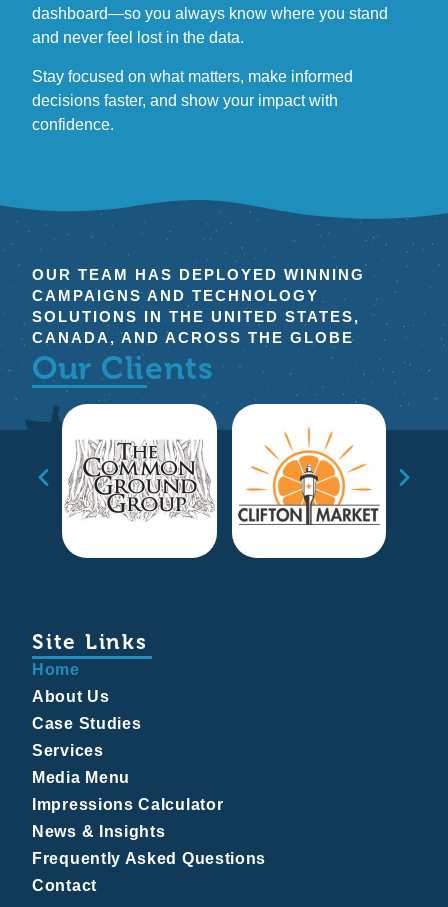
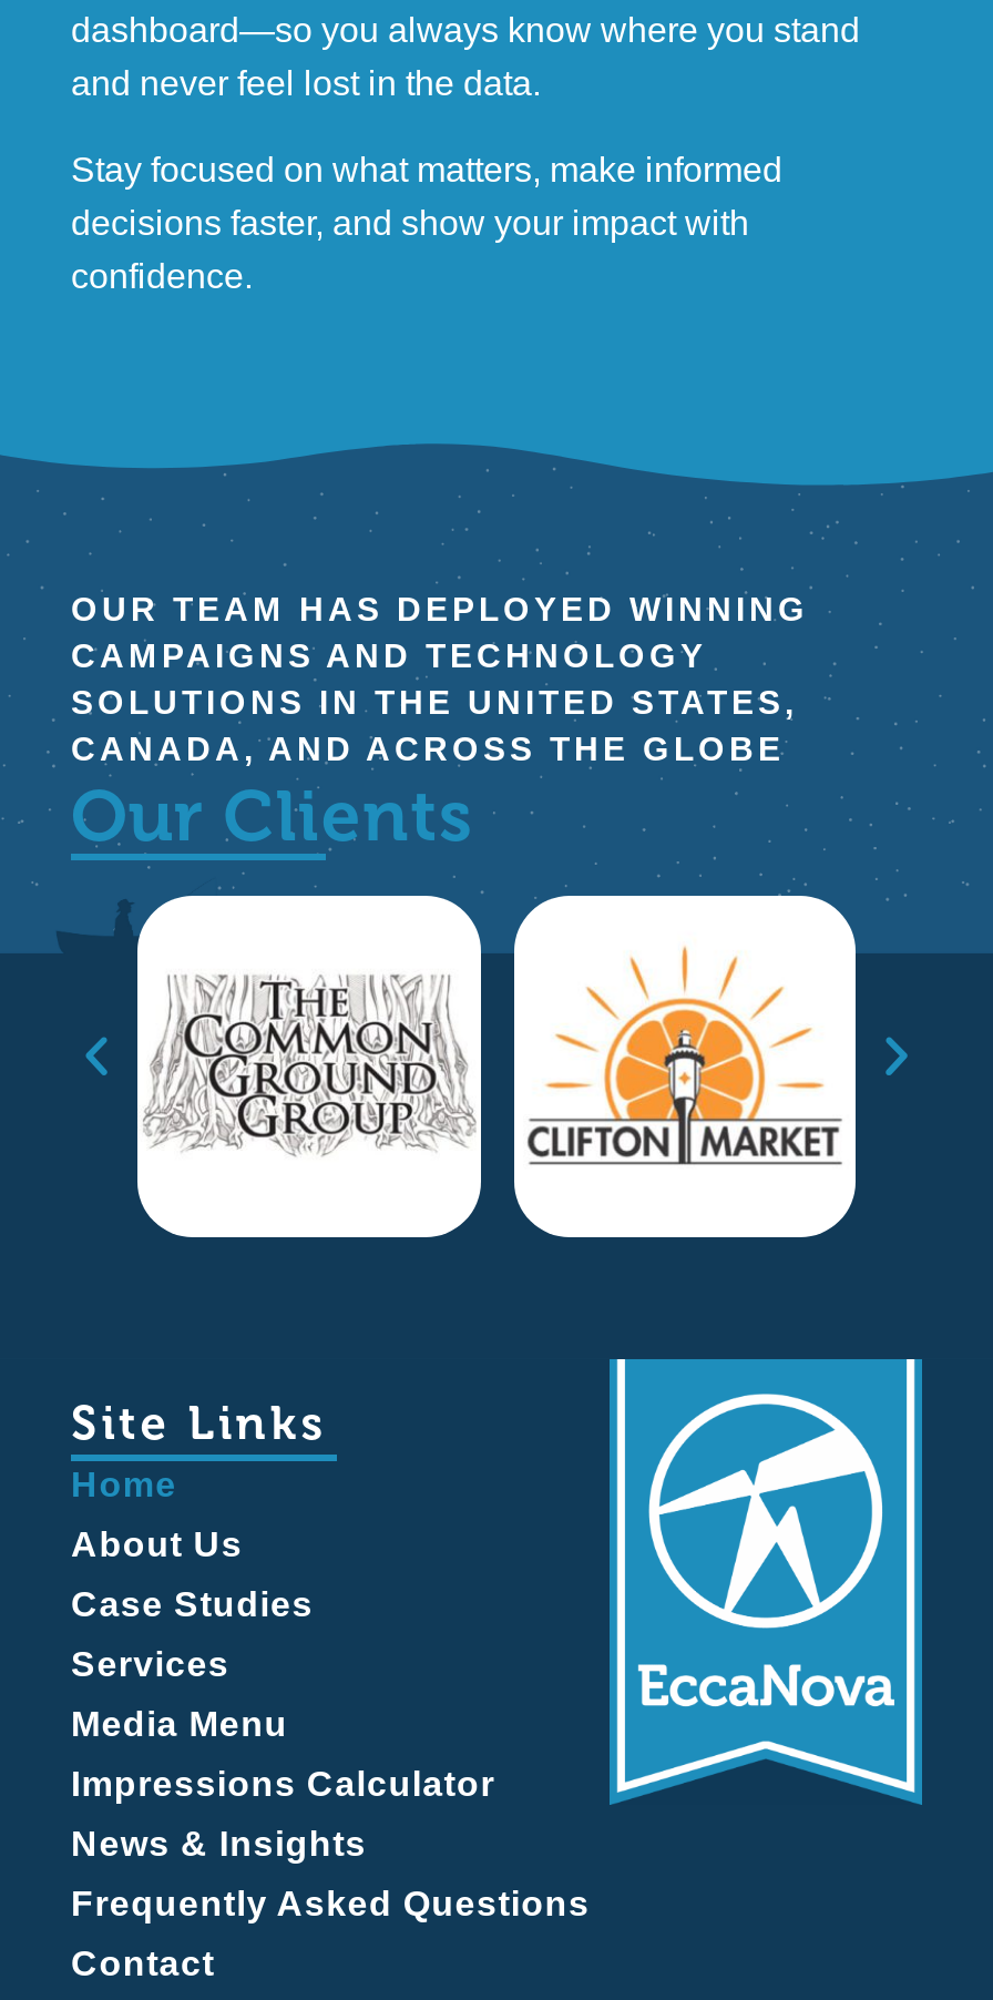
none -> [607,1357,924,1805] [image]

